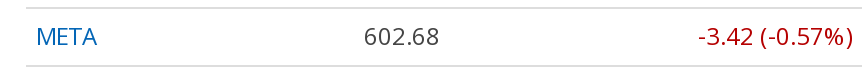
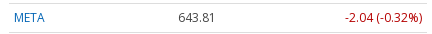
[364,18,440,52] 602.68 -> [178,8,216,25] 643.81
[698,18,852,52] -3.42 (-0.57%) -> [345,8,422,25] -2.04 (-0.32%)

